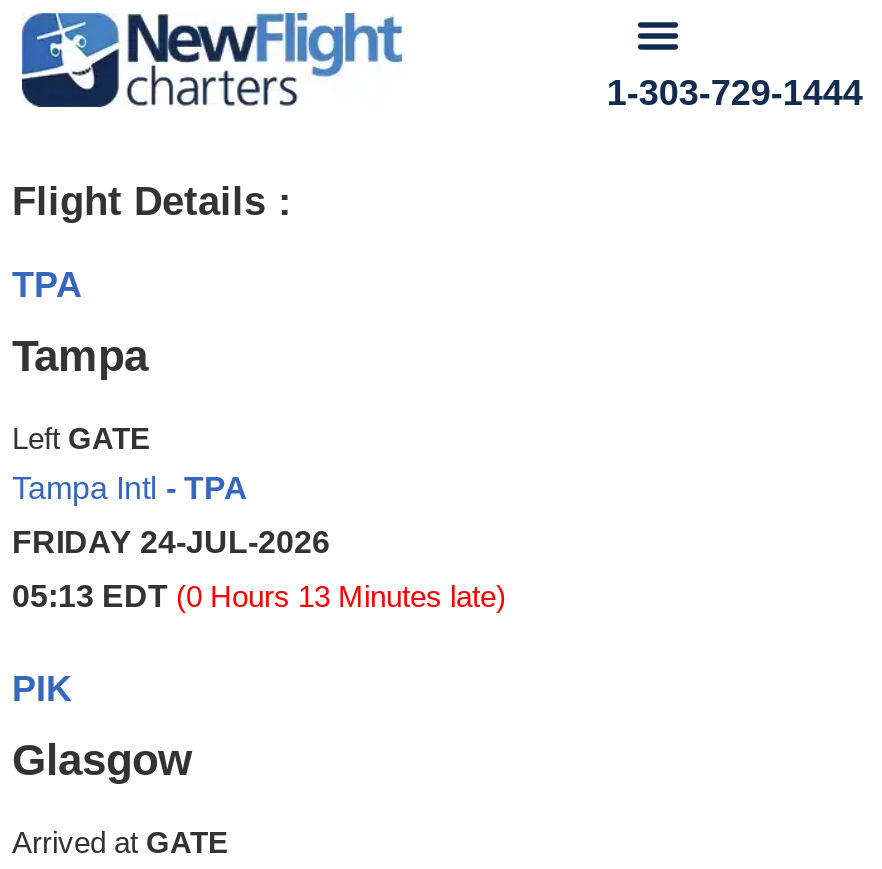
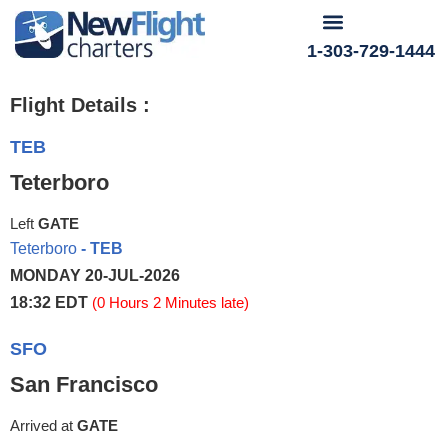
[12,265,82,305] TPA -> [10,137,46,157] TEB
[12,331,148,381] Tampa -> [10,170,109,195] Teterboro
[12,471,248,505] Tampa Intl - TPA -> [10,240,123,257] Teterboro - TEB
[12,525,330,559] FRIDAY 24-JUL-2026 -> [10,267,180,284] MONDAY 20-JUL-2026
[12,579,506,613] 05:13 EDT (0 Hours 13 Minutes late) -> [10,294,249,311] 18:32 EDT (0 Hours 2 Minutes late)
[12,669,72,709] PIK -> [10,339,47,359] SFO
[12,735,192,785] Glasgow -> [10,372,158,397] San Francisco

